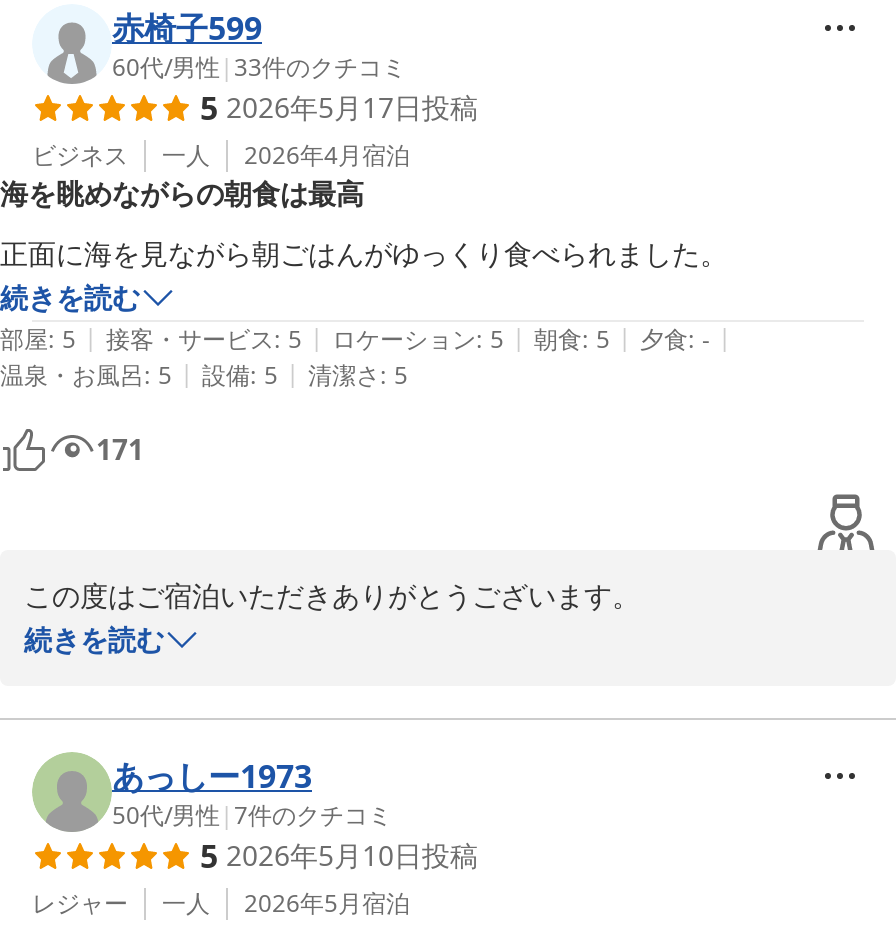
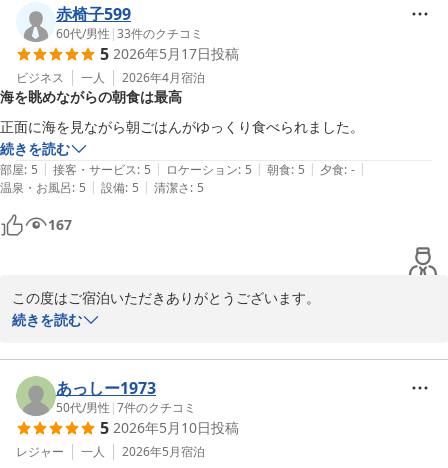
[96,430,144,468] 171 -> [48,215,72,234] 167

